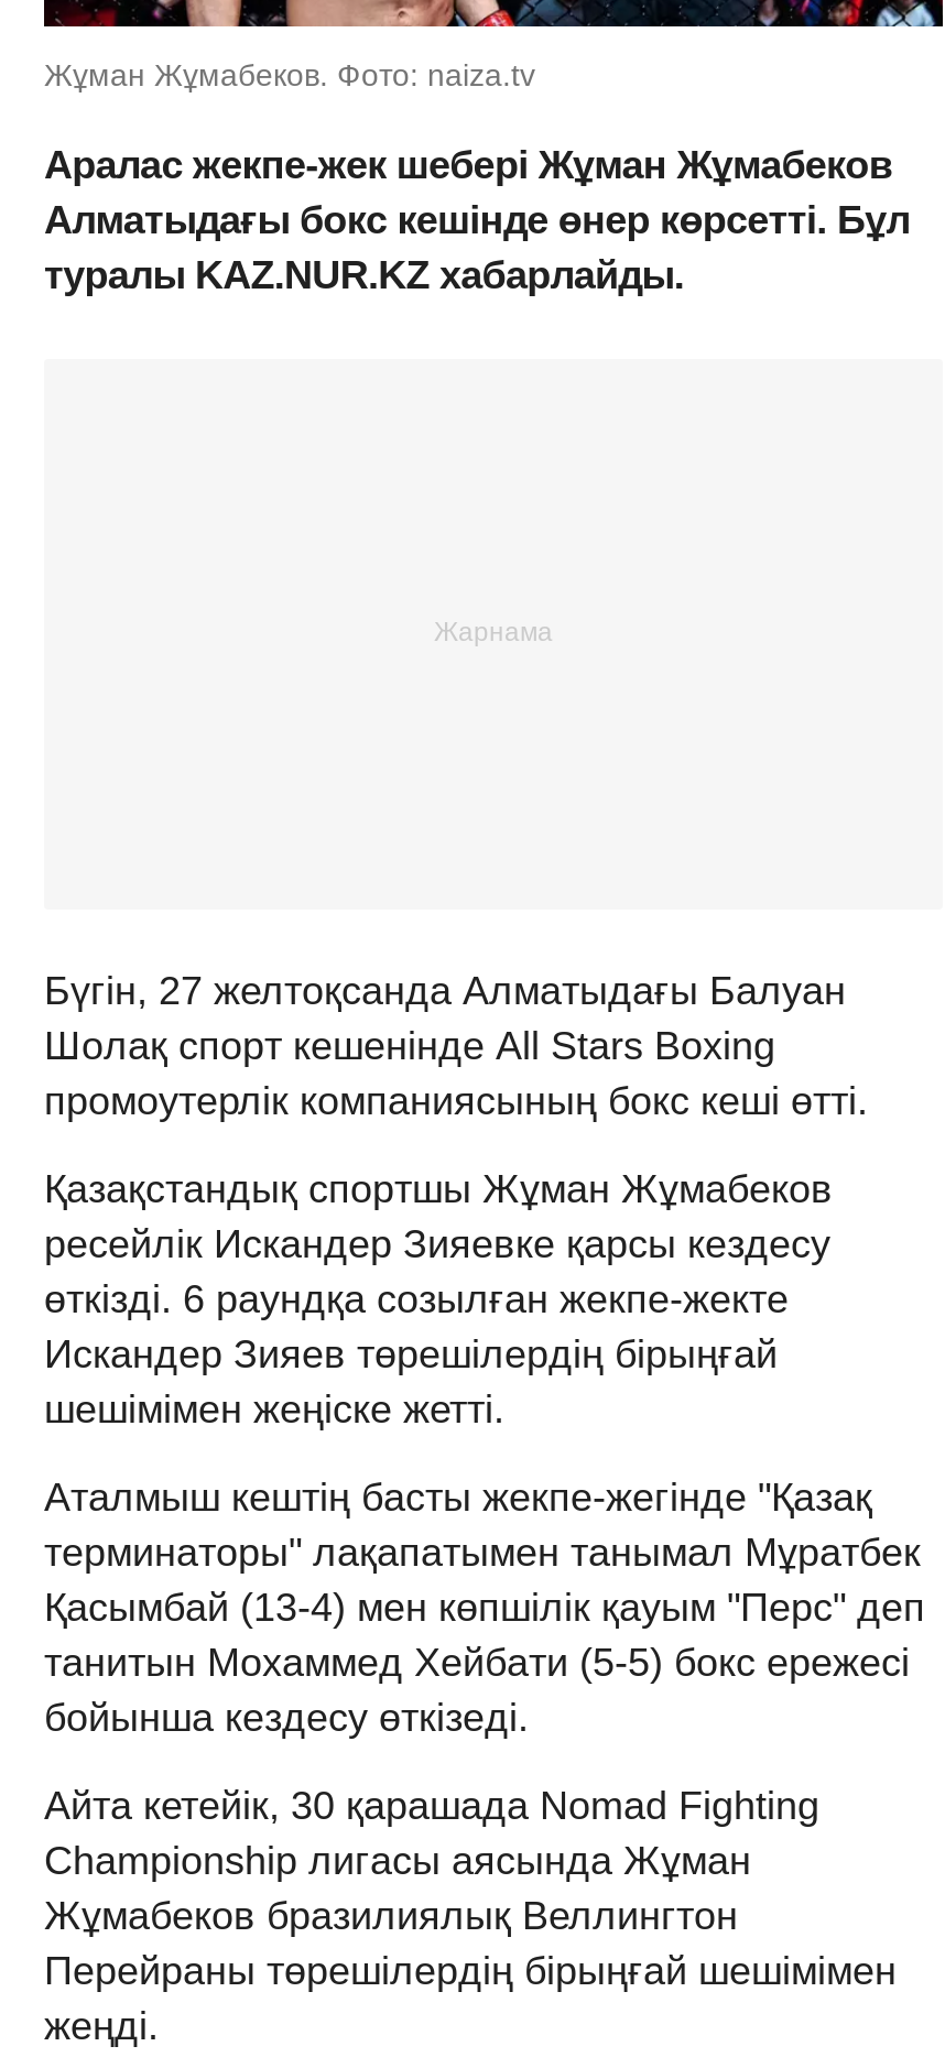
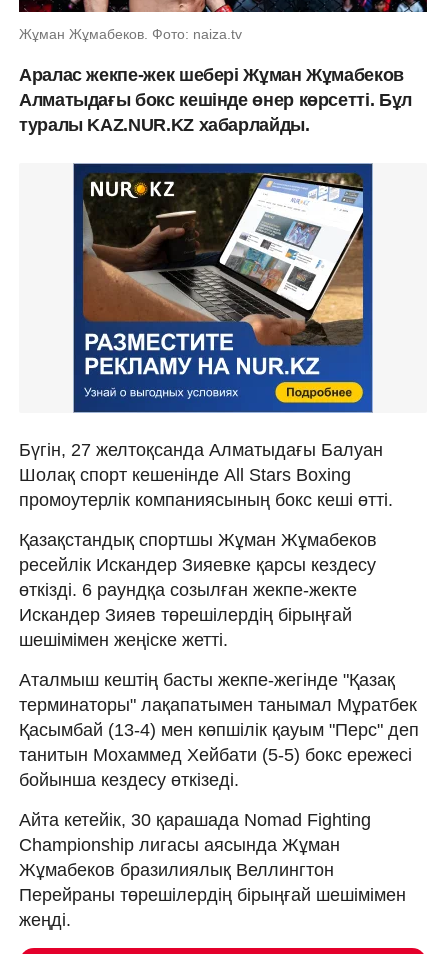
none -> [72,162,374,414] [image]

